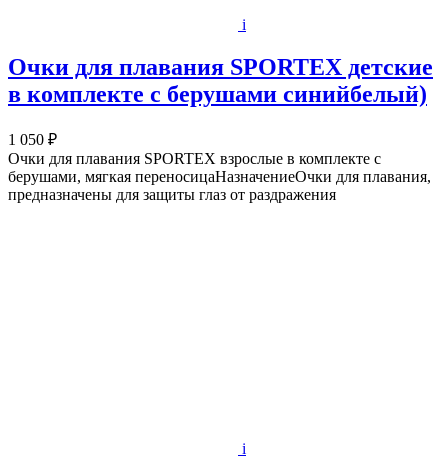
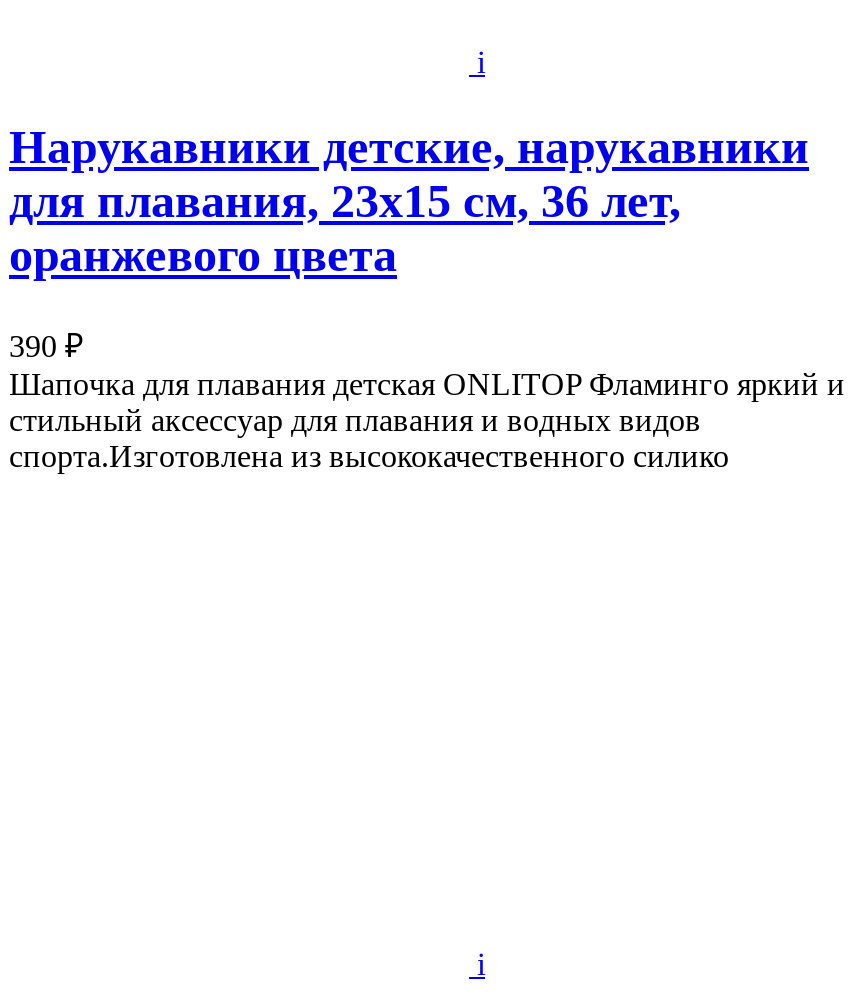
[8,54,433,107] Очки для плавания SPORTEX детские | в комплекте с берушами синийбелый) -> [9,121,809,281] Нарукавники детские, нарукавники | для плавания, 23х15 см, 36 лет, | оранжевого цвета
[8,131,431,203] 1 050 ₽ | Очки для плавания SPORTEX взрослые в комплекте с | берушами, мягкая переносицаНазначениеОчки для плавания, | предназначены для защиты глаз от раздражения -> [9,329,845,473] 390 ₽ | Шапочка для плавания детская ONLITOP Фламинго яркий и | стильный аксессуар для плавания и водных видов | спорта.Изготовлена из высококачественного силико

